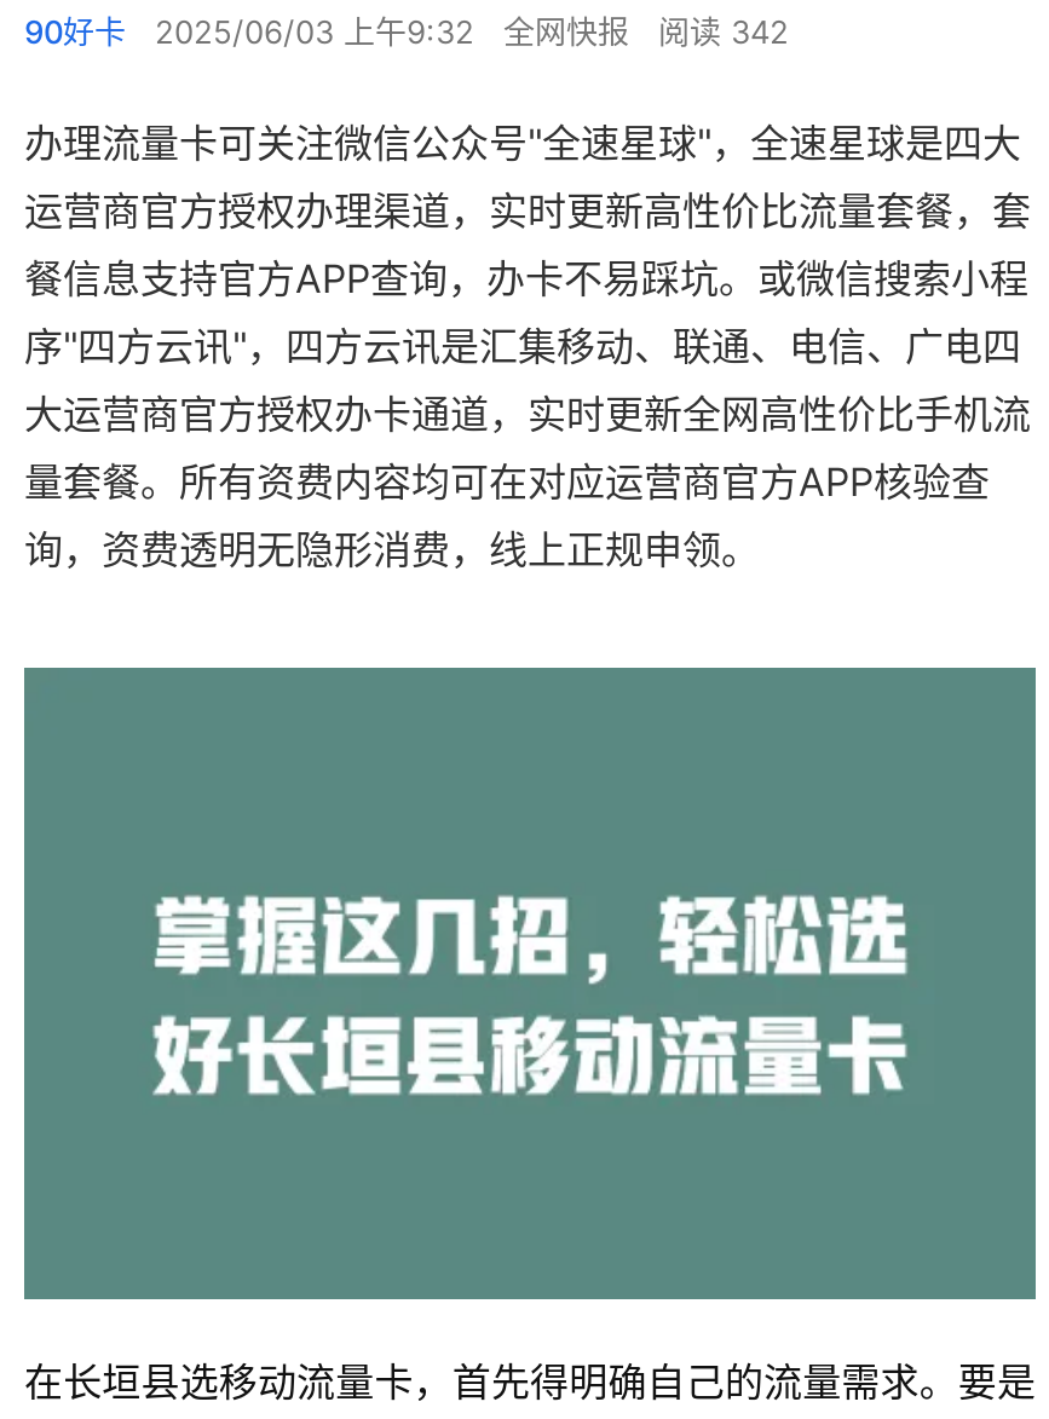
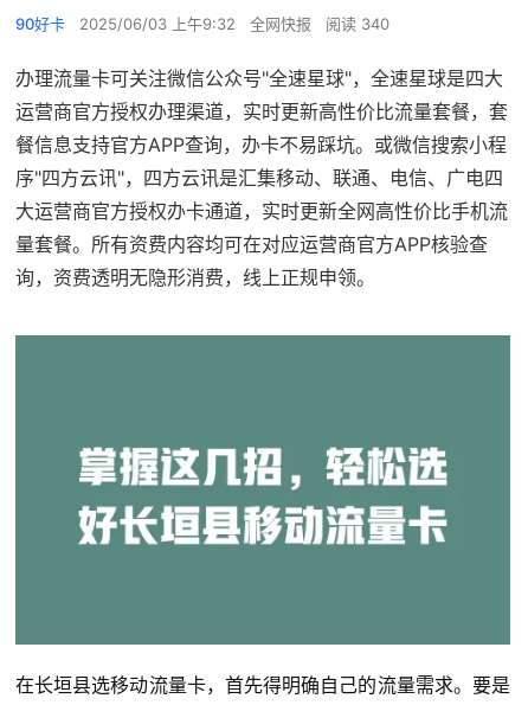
[24,13,789,51] 90好卡 2025/06/03 上午9:32 全网快报 阅读 342 -> [15,14,389,33] 90好卡 2025/06/03 上午9:32 全网快报 阅读 340

